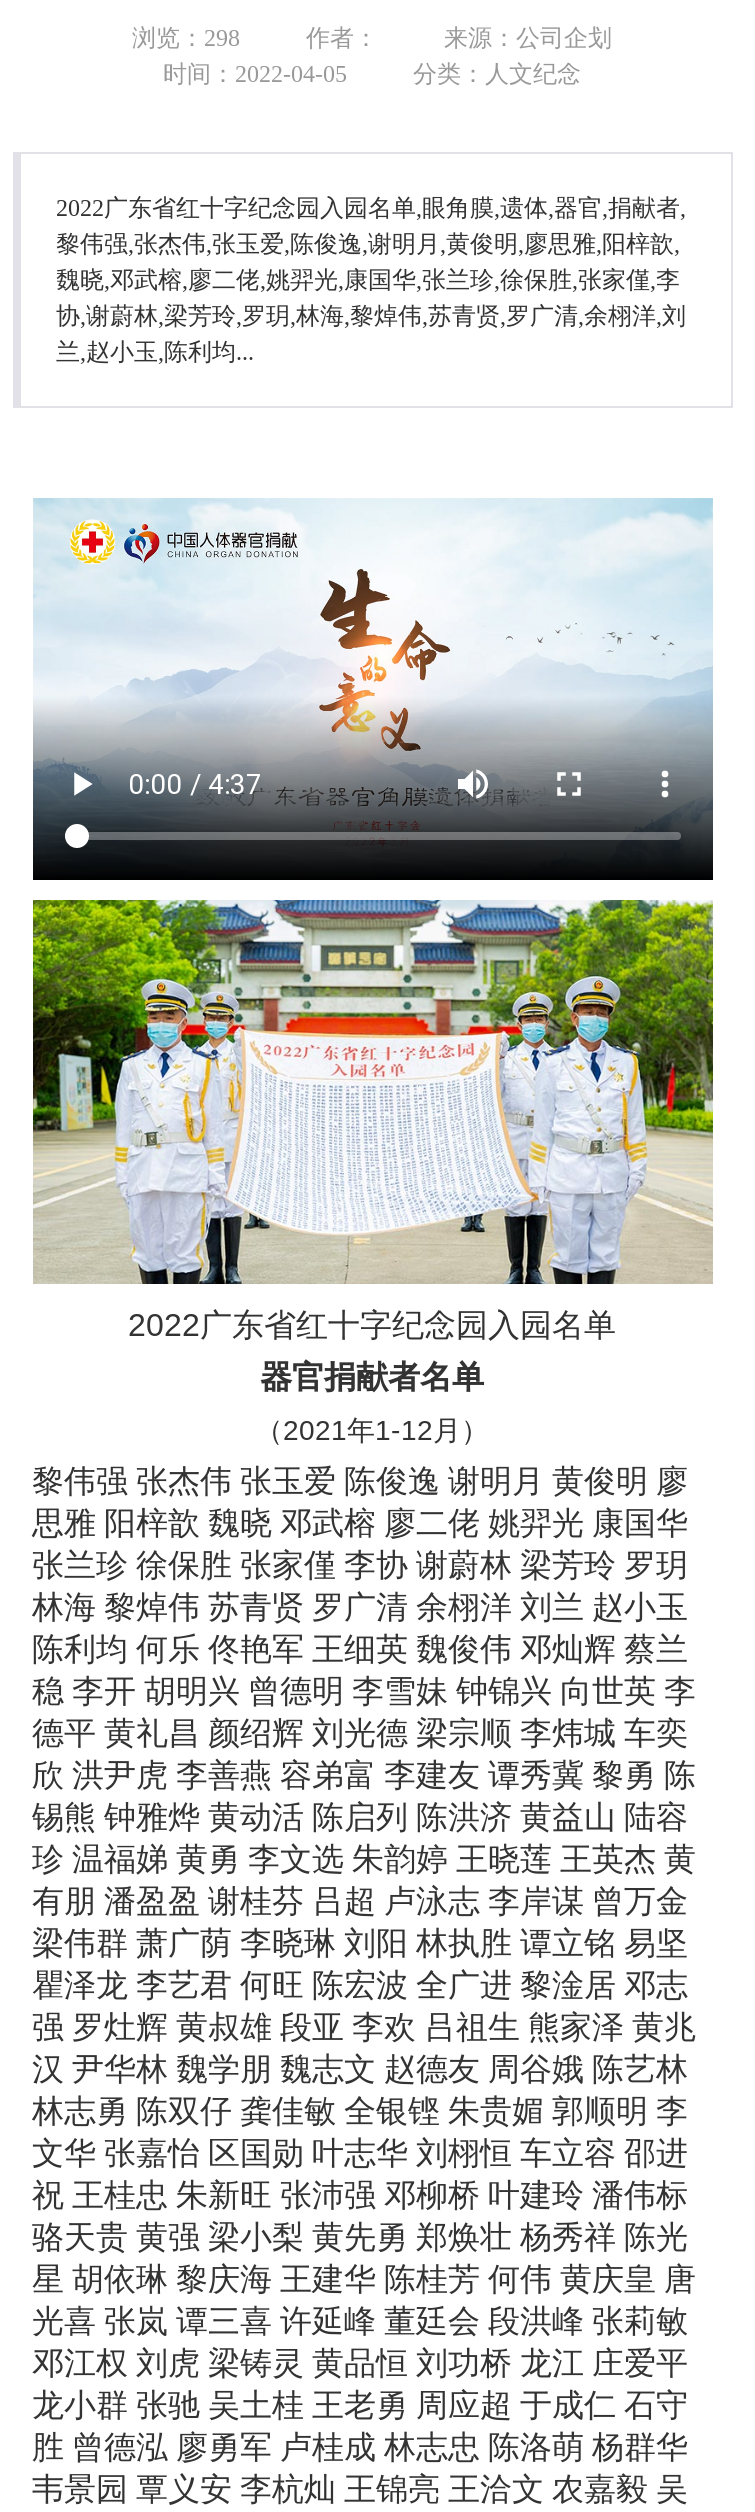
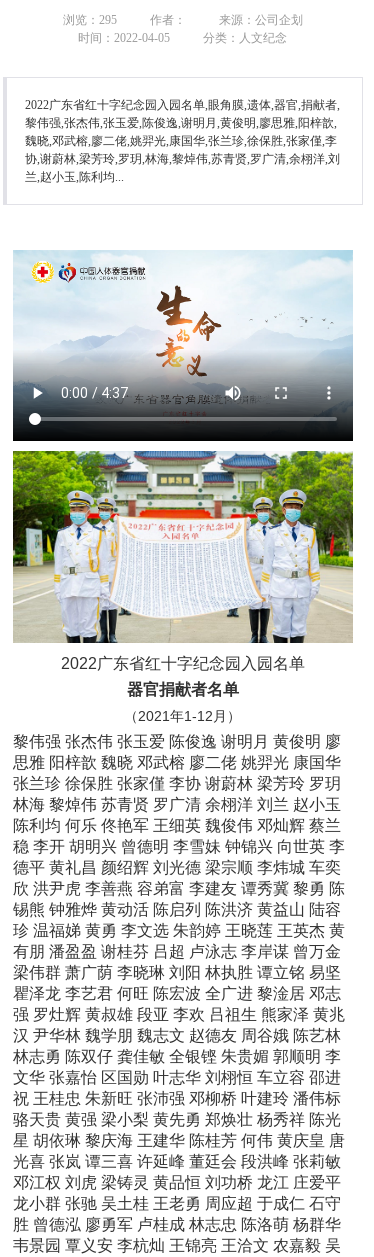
[132,24,240,52] 浏览：298 -> [62,13,116,27] 浏览：295

